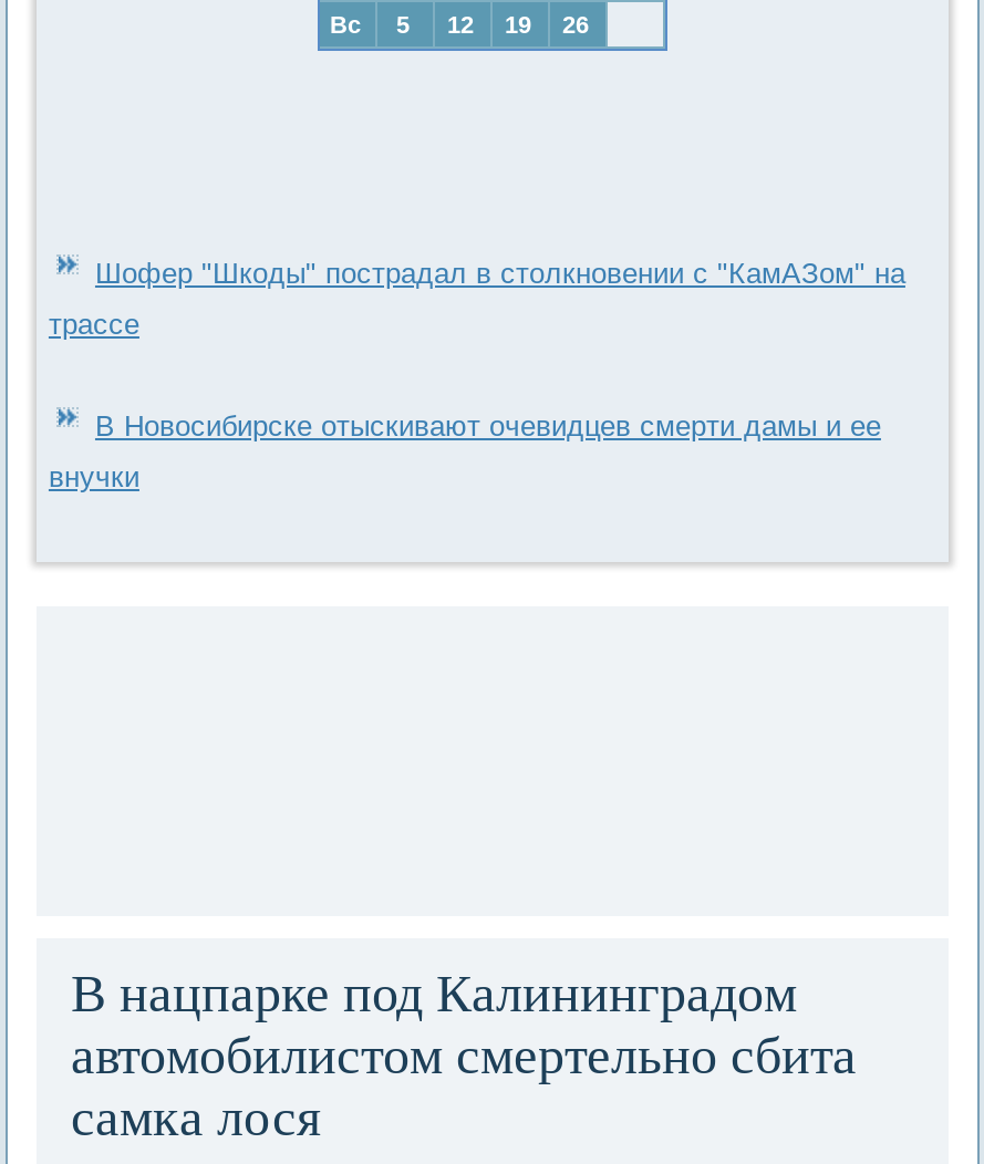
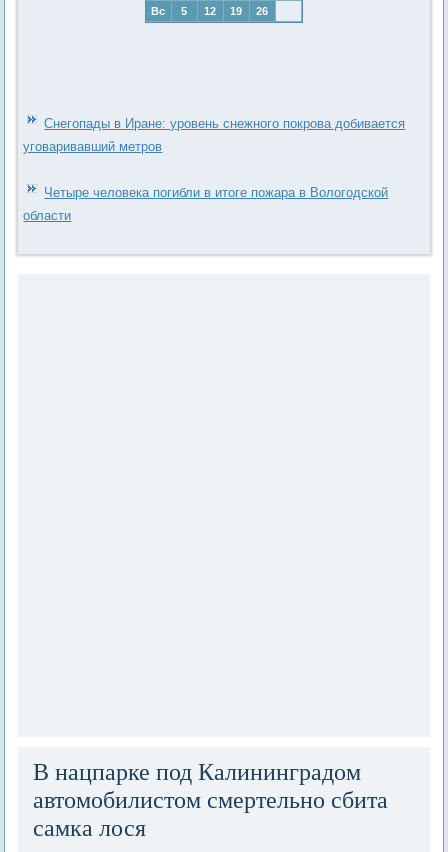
[95,258,905,291] Шофер "Шкоды" пострадал в столкновении с "КамАЗом" на -> [44,116,405,131] Cнегопады в Иране: уровень снежного покрова добивается
[49,309,139,342] трассе -> [23,139,162,154] уговаривавший метров
[95,410,881,444] В Новосибирске отыскивают очевидцев смерти дамы и ее -> [44,185,388,200] Четыре человека погибли в итоге пожара в Вологодской
[49,461,139,495] внучки -> [23,208,71,223] области

